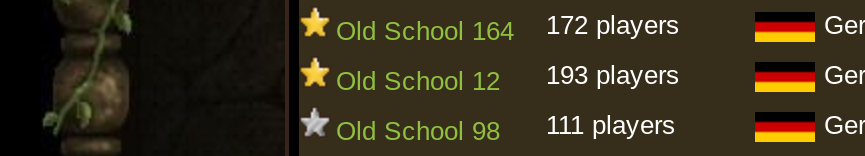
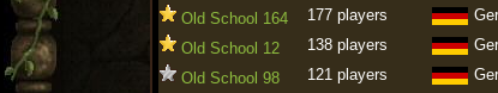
[336,10,680,46] Old School 164 172 players -> [181,6,387,27] Old School 164 177 players
[336,60,680,96] Old School 12 193 players -> [181,36,387,57] Old School 12 138 players
[336,110,676,146] Old School 98 111 players -> [181,66,387,87] Old School 98 121 players

